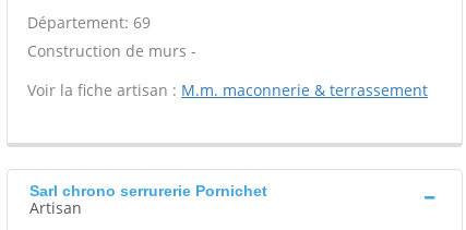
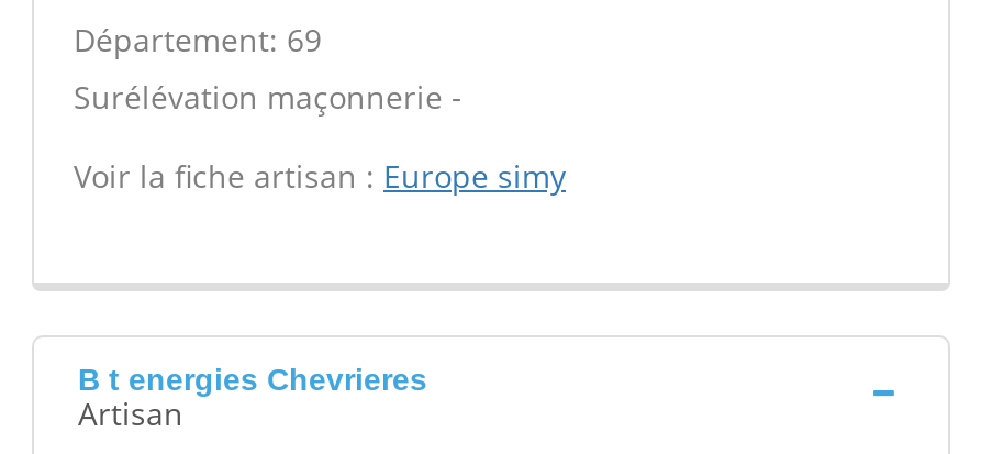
[27,40,196,61] Construction de murs - -> [74,76,462,118] Surélévation maçonnerie -
[27,80,428,100] Voir la fiche artisan : M.m. maconnerie & terrassement -> [74,155,566,197] Voir la fiche artisan : Europe simy
[29,182,267,199] Sarl chrono serrurerie Pornichet -> [78,362,427,397] B t energies Chevrieres

